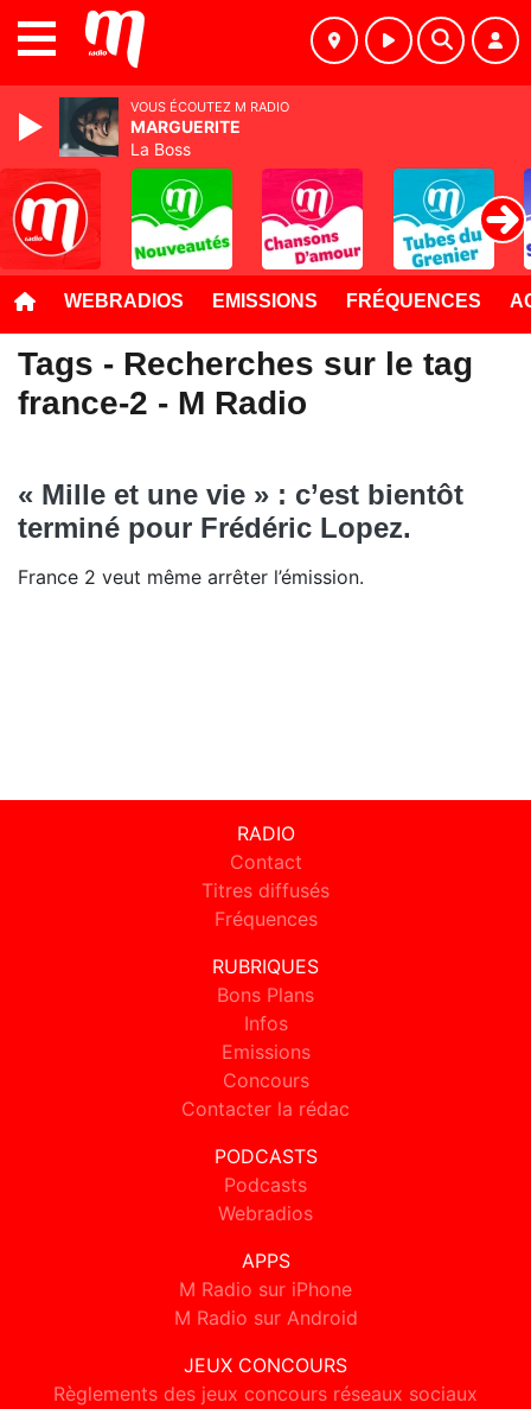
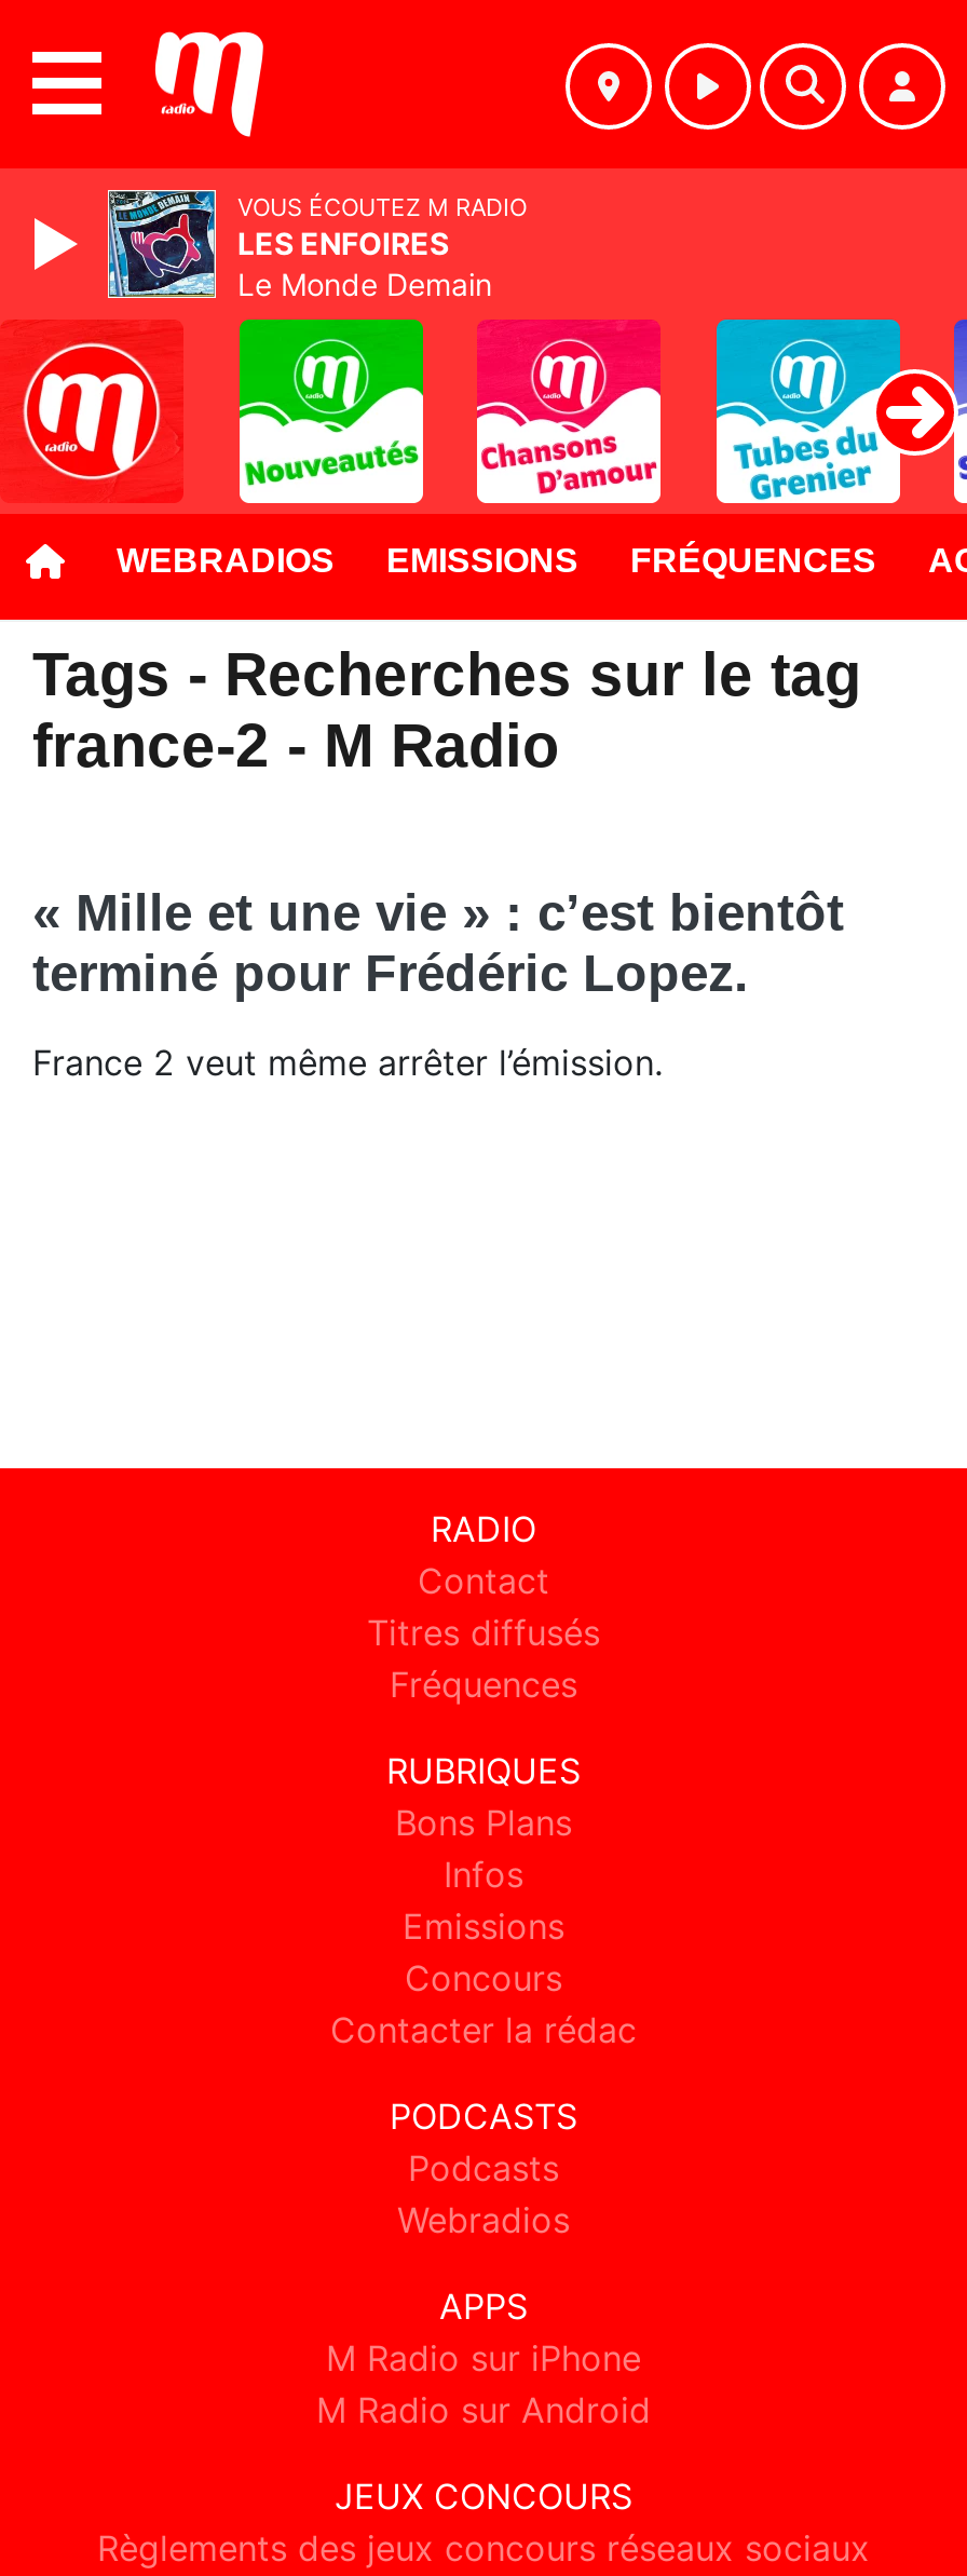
[58,96,241,159] [image] | MARGUERITE | La Boss -> [106,188,492,302] [image] | LES ENFOIRES | Le Monde Demain

